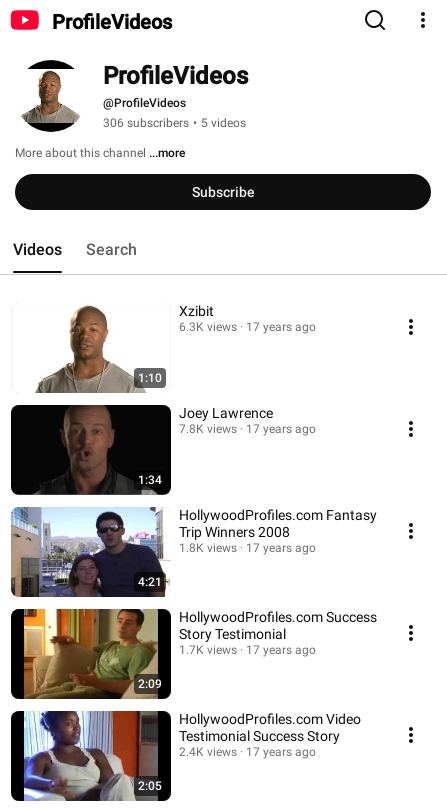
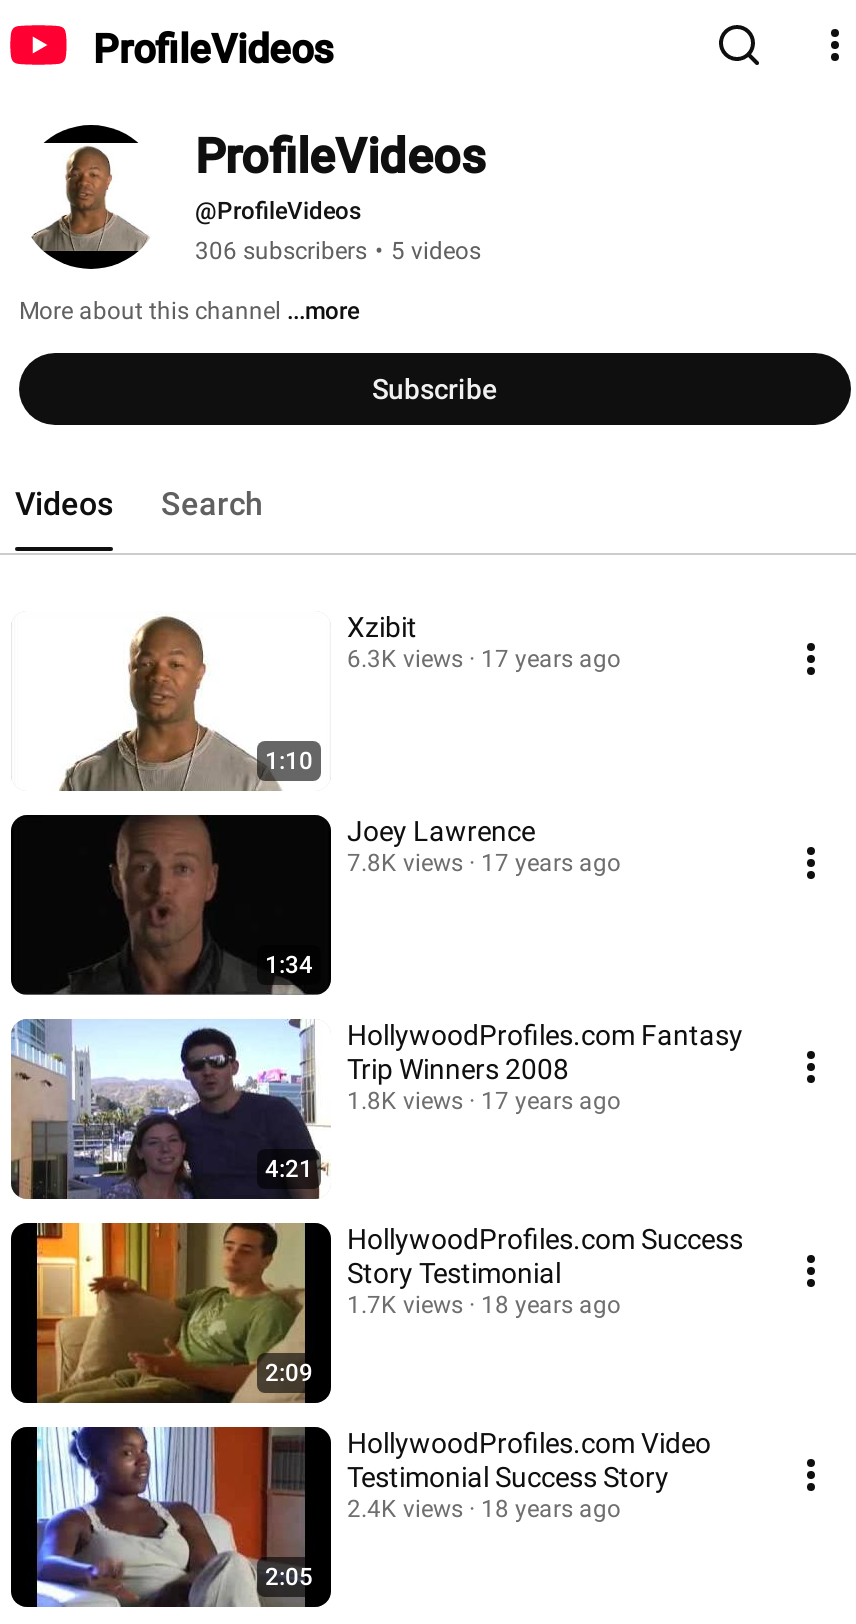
[179,643,316,657] 1.7K views 17 years ago -> [347,1291,621,1319] 1.7K views 18 years ago
[179,745,316,759] 2.4K views 17 years ago -> [347,1495,621,1523] 2.4K views 18 years ago

